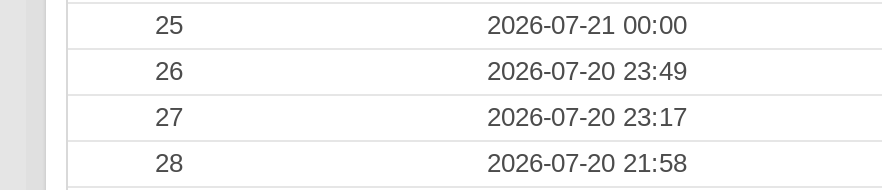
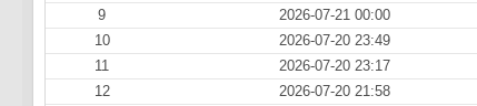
[155,10,183,40] 25 -> [98,7,106,23] 9
[155,56,183,86] 26 -> [94,32,110,49] 10
[155,102,183,132] 27 -> [95,57,109,74] 11
[155,148,183,178] 28 -> [94,83,110,99] 12

